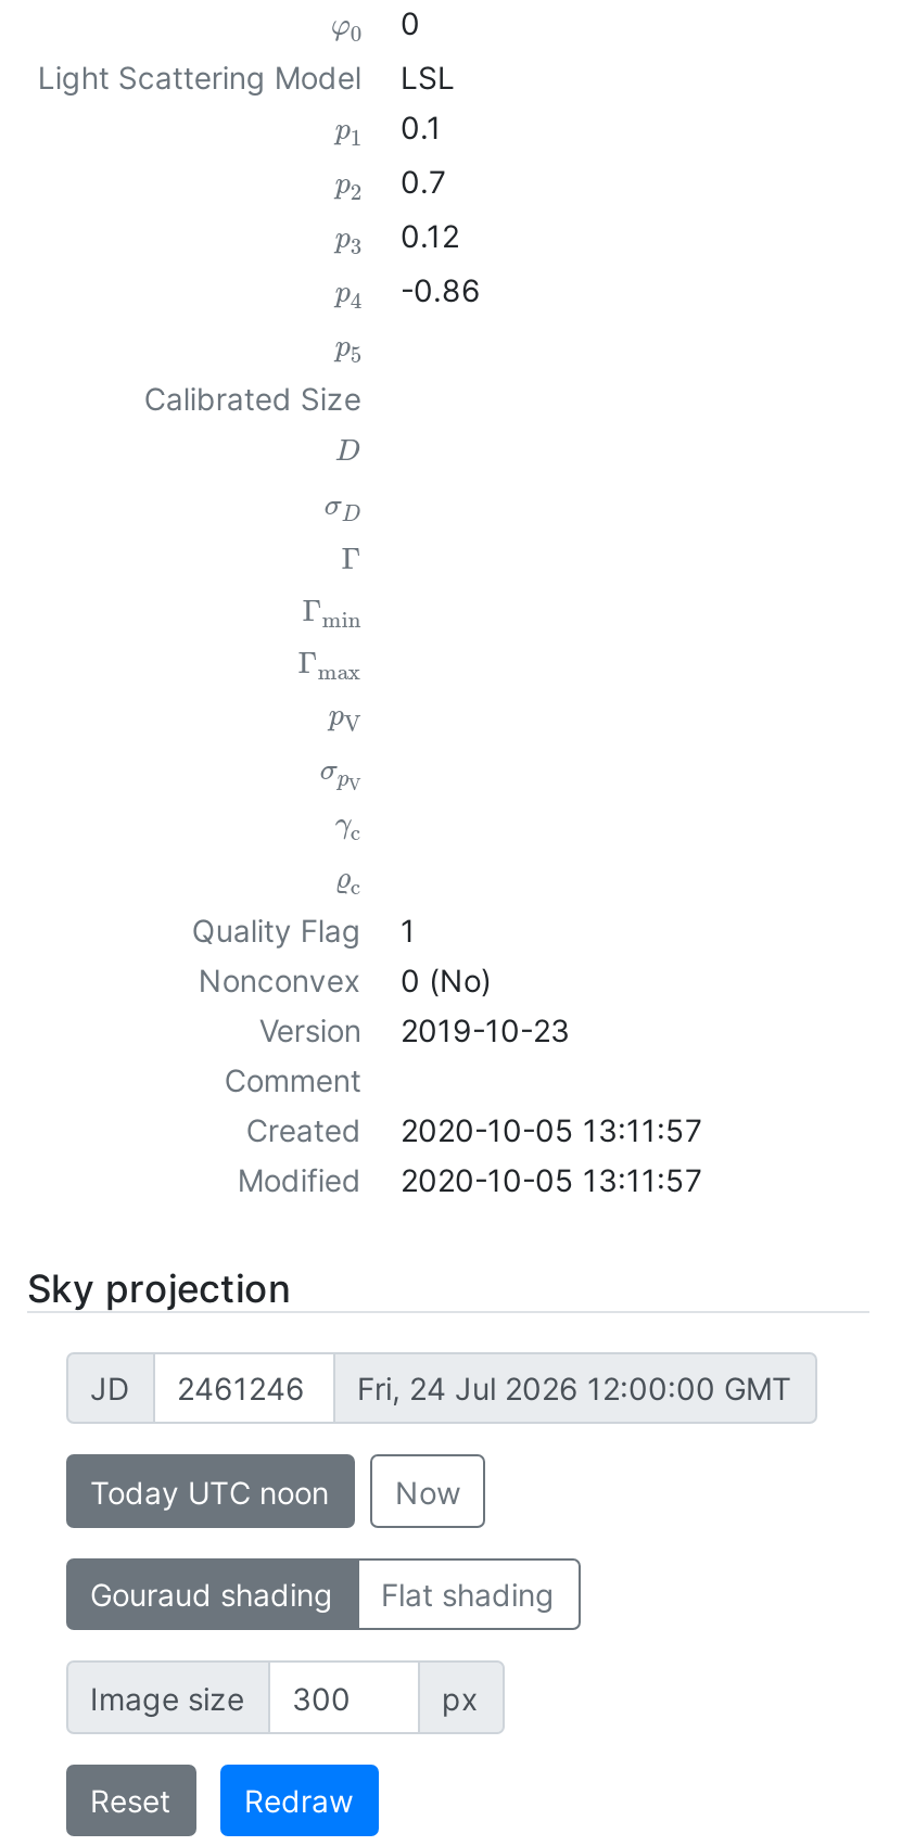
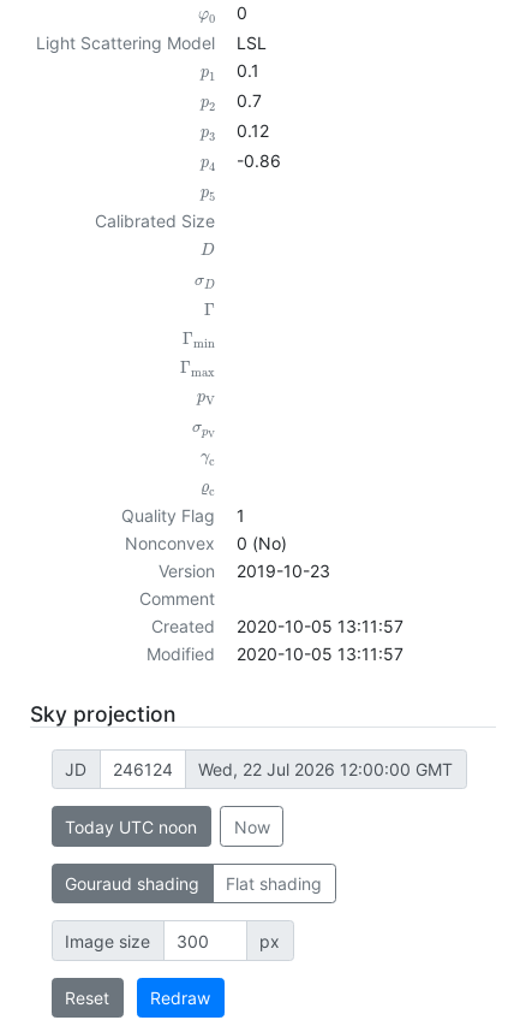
[357,1370,791,1407] Fri, 24 Jul 2026 12:00:00 GMT -> [198,759,453,780] Wed, 22 Jul 2026 12:00:00 GMT

